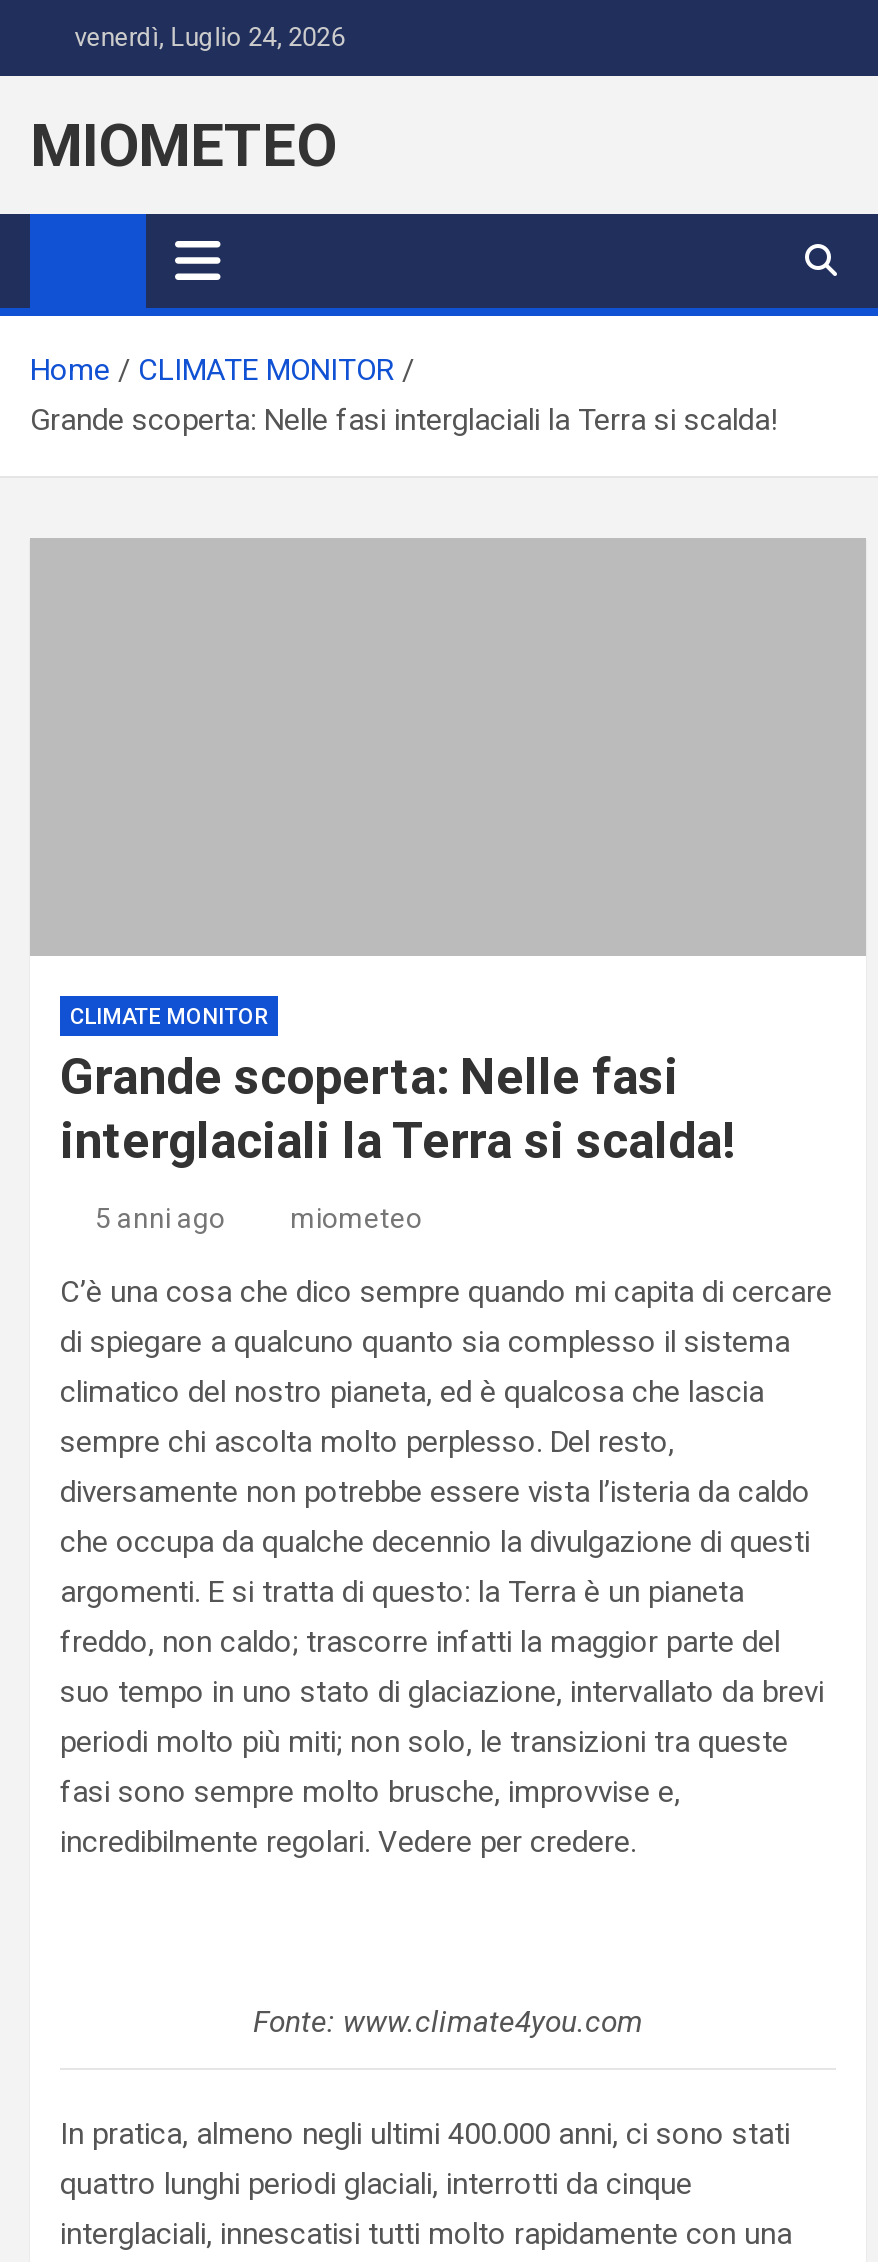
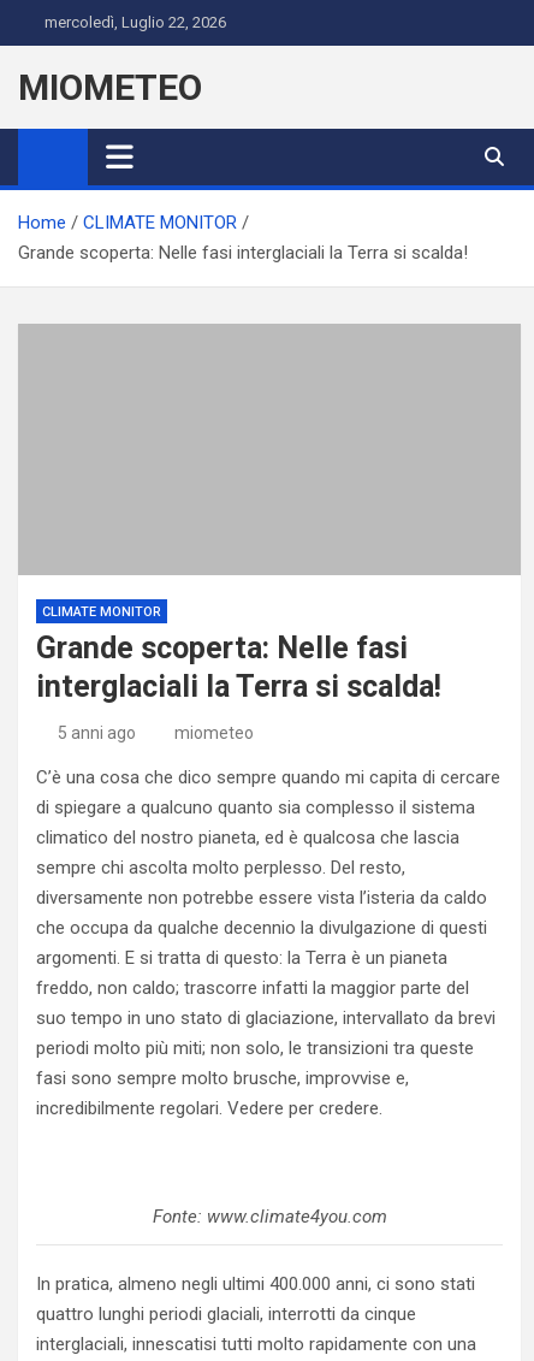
[62,22,344,52] venerdì, Luglio 24, 2026 -> [38,13,226,31] mercoledì, Luglio 22, 2026

